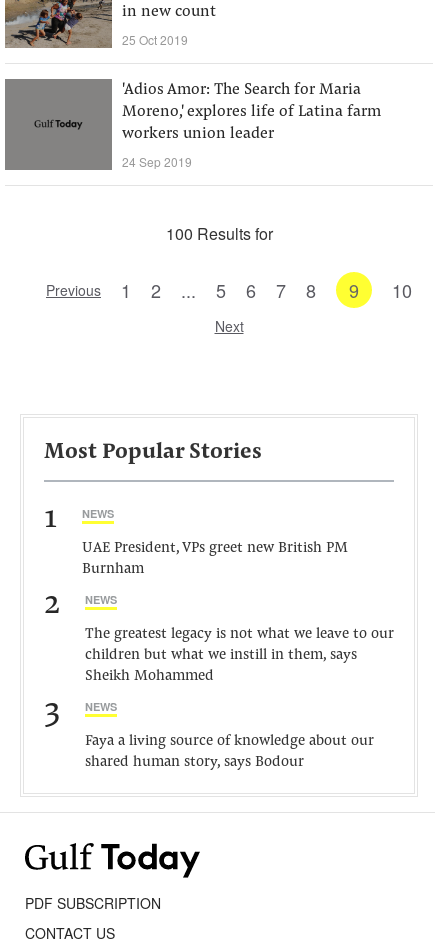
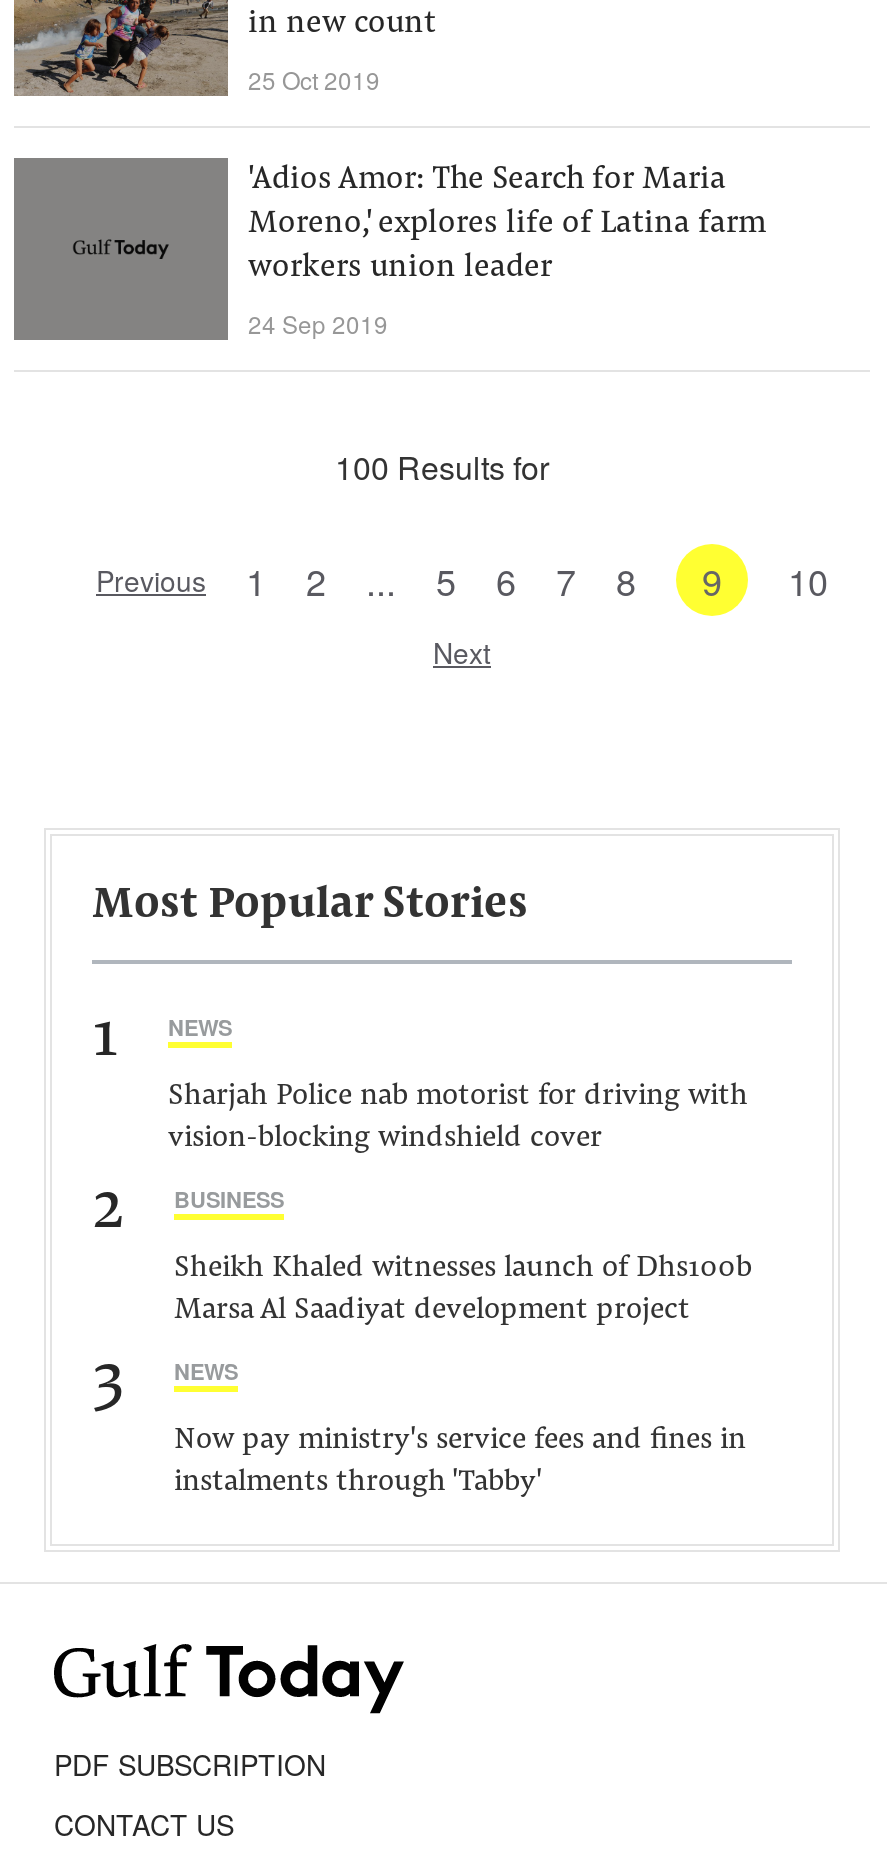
[82,541,348,577] UAE President, VPs greet new British PM | Burnham -> [168,1082,748,1154] Sharjah Police nab motorist for driving with | vision-blocking windshield cover
[85,592,117,607] NEWS -> [174,1184,284,1214] BUSINESS
[85,627,394,684] The greatest legacy is not what we leave to our | children but what we instill in them, says | Sheikh Mohammed -> [174,1254,752,1326] Sheikh Khaled witnesses launch of Dhs100b | Marsa Al Saadiyat development project
[85,734,374,770] Faya a living source of knowledge about our | shared human story, says Bodour -> [174,1426,746,1498] Now pay ministry's service fees and fines in | instalments through 'Tabby'

